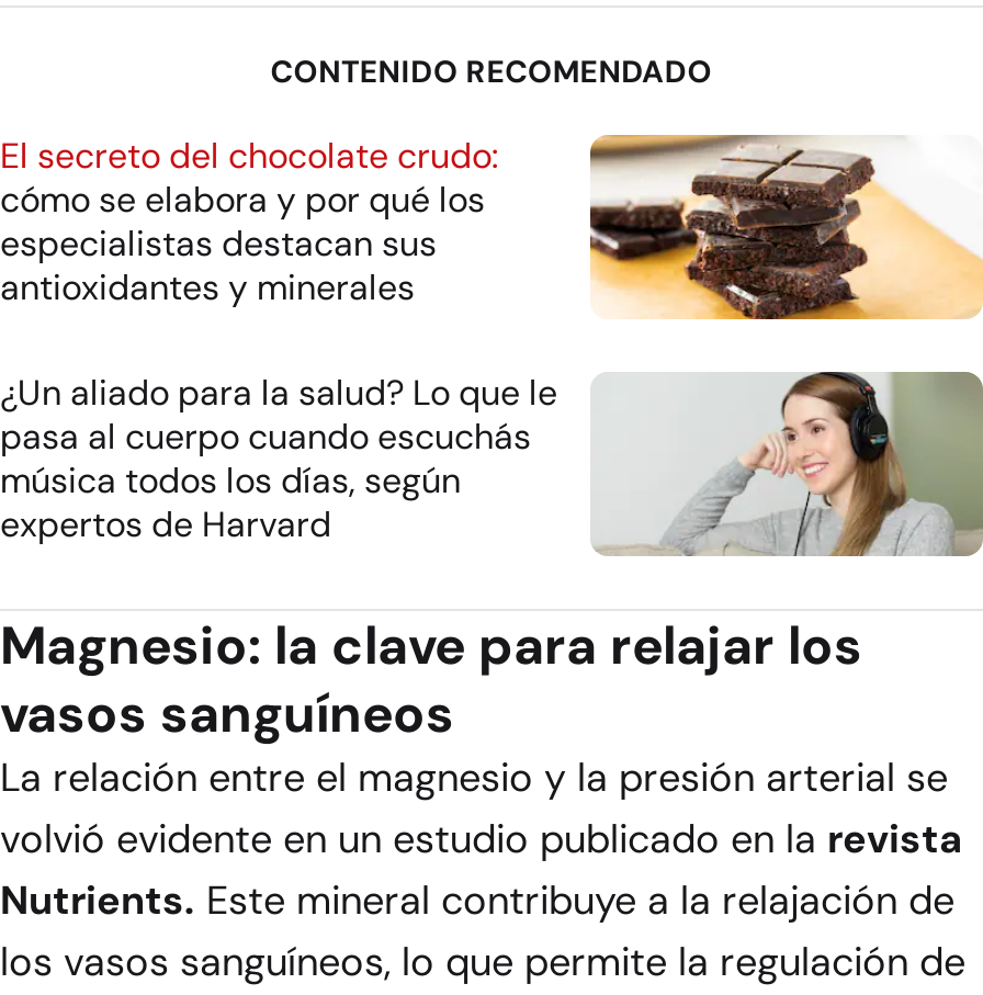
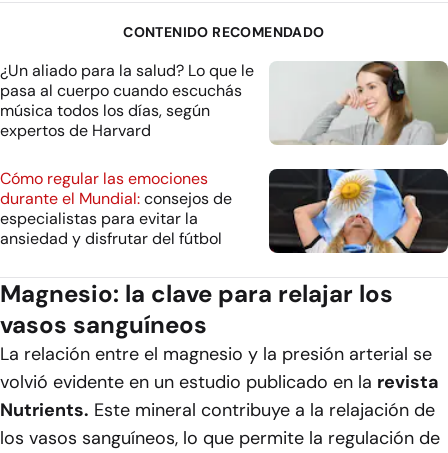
[0,132,498,310] El secreto del chocolate crudo: | cómo se elabora y por qué los | especialistas destacan sus | antioxidantes y minerales -> none
[588,135,976,321] [image] -> none
moved [0,369,557,547] -> [0,60,254,141]: ¿Un aliado para la salud? Lo que le | pasa al cuerpo cuando escuchás | música todos los días, según | expertos de Harvard
none -> [0,168,445,254] [image] | Cómo regular las emociones | durante el Mundial: consejos de | especialistas para evitar la | ansiedad y disfrutar del fútbol

